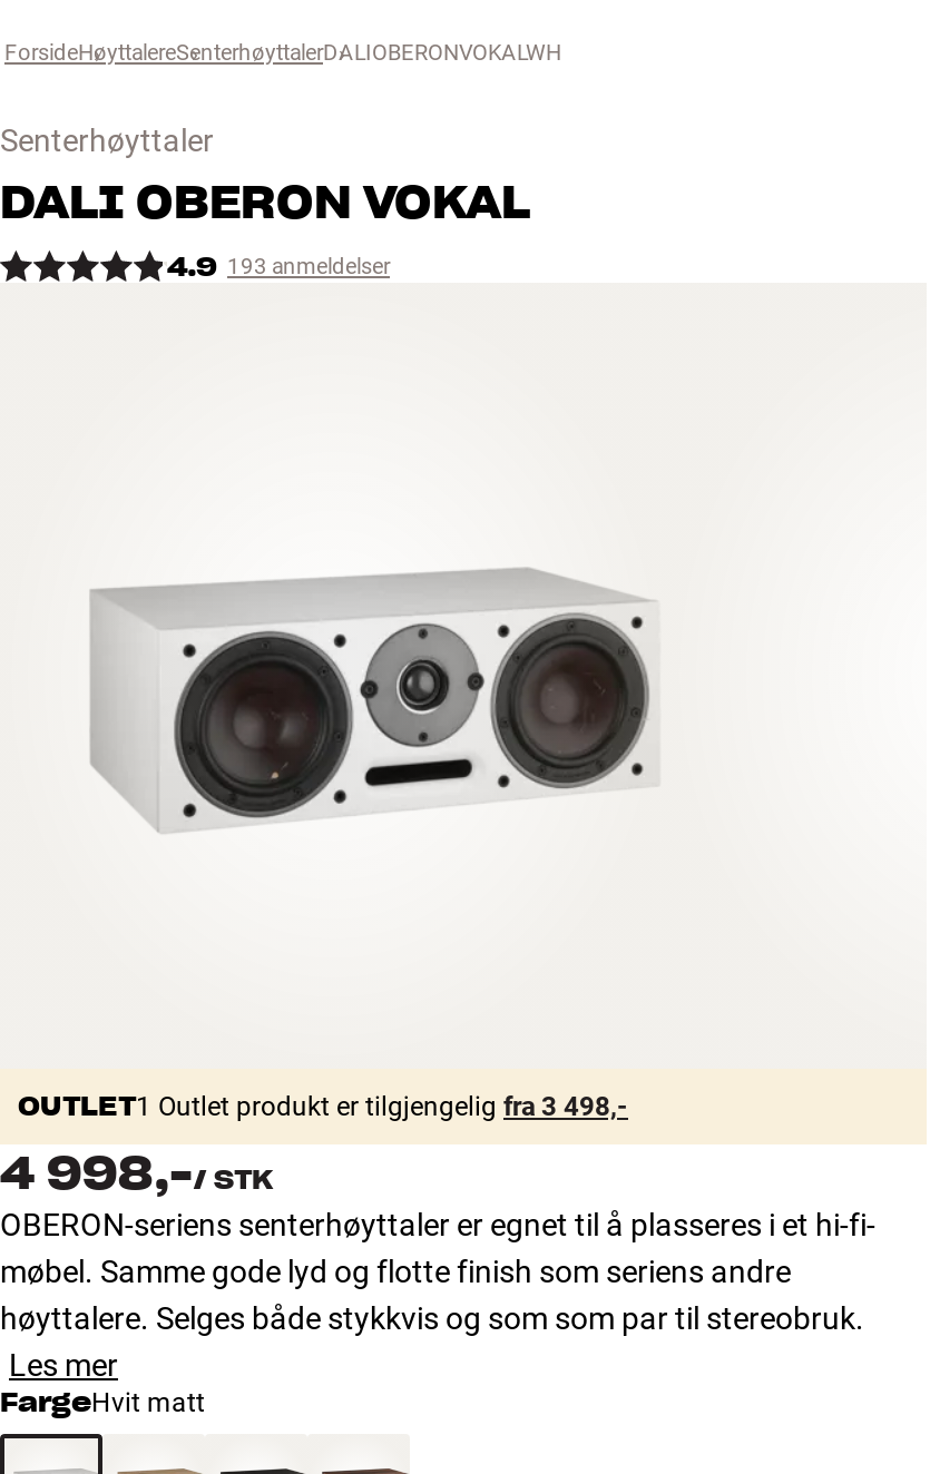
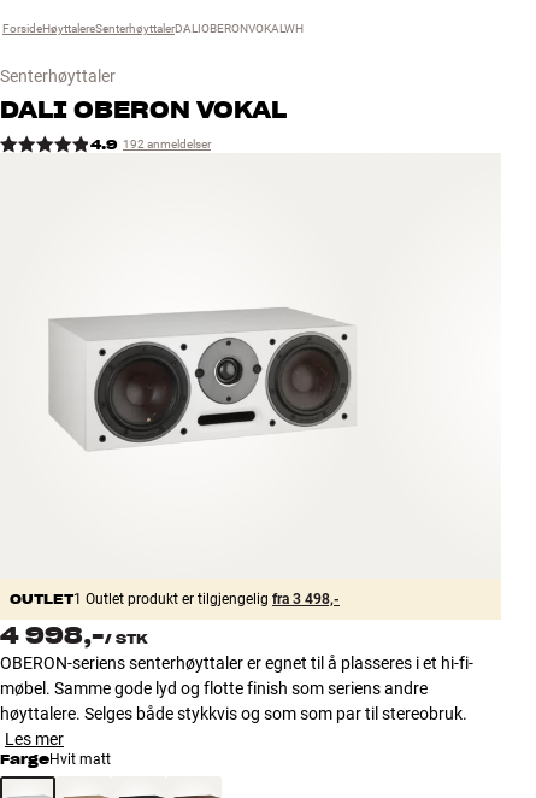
[167,248,390,282] 4.9 193 anmeldelser -> [90,134,211,152] 4.9 192 anmeldelser

